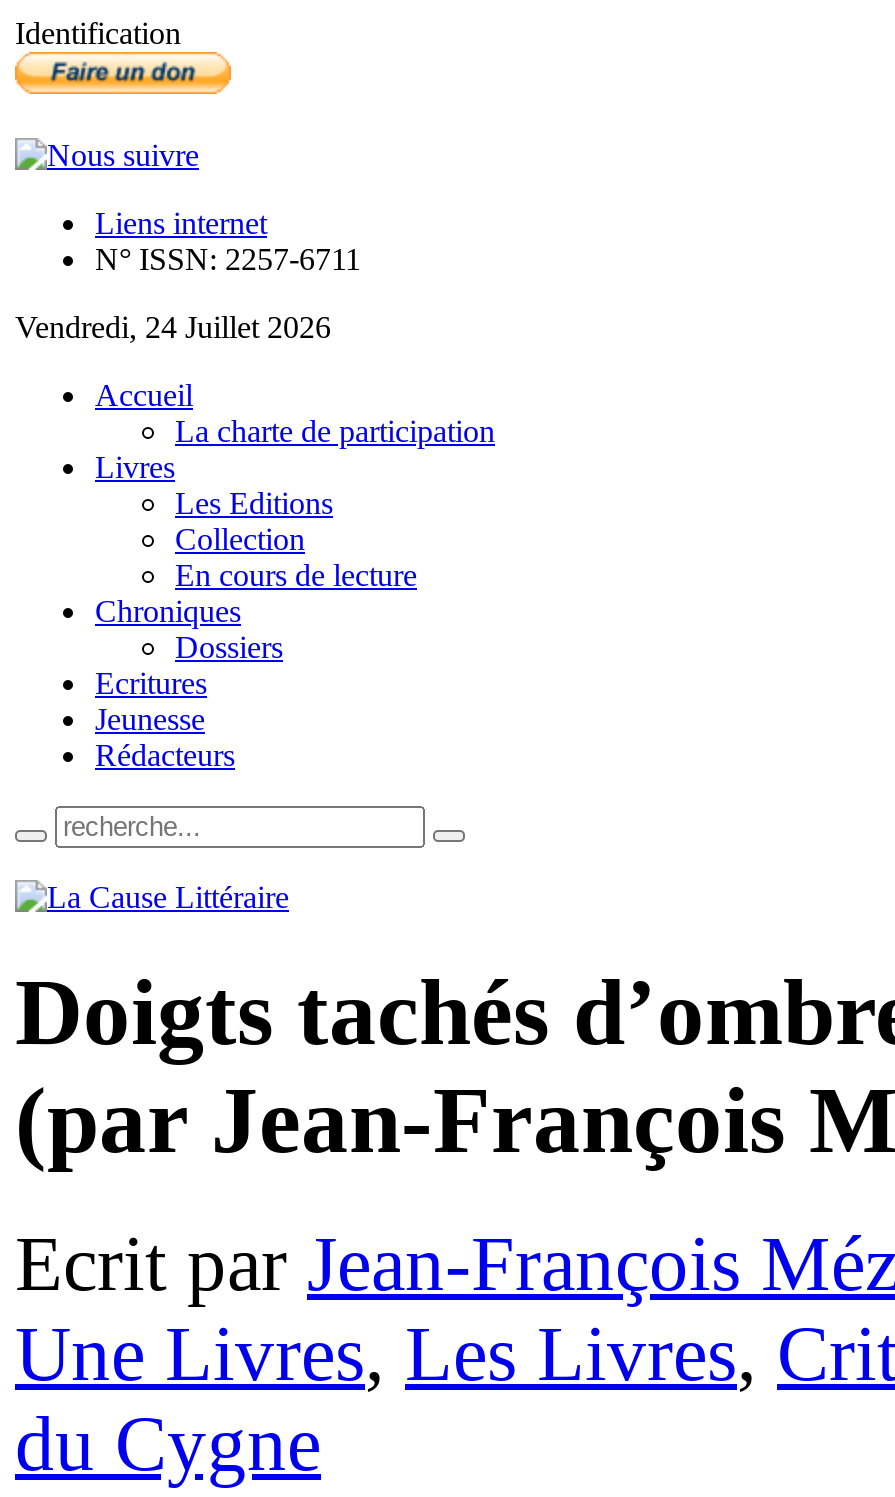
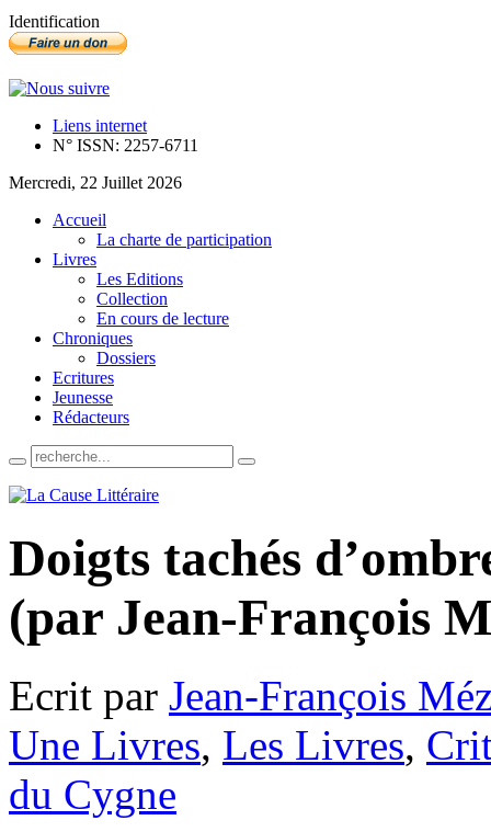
[15,310,331,344] Vendredi, 24 Juillet 2026 -> [9,173,182,192] Mercredi, 22 Juillet 2026

